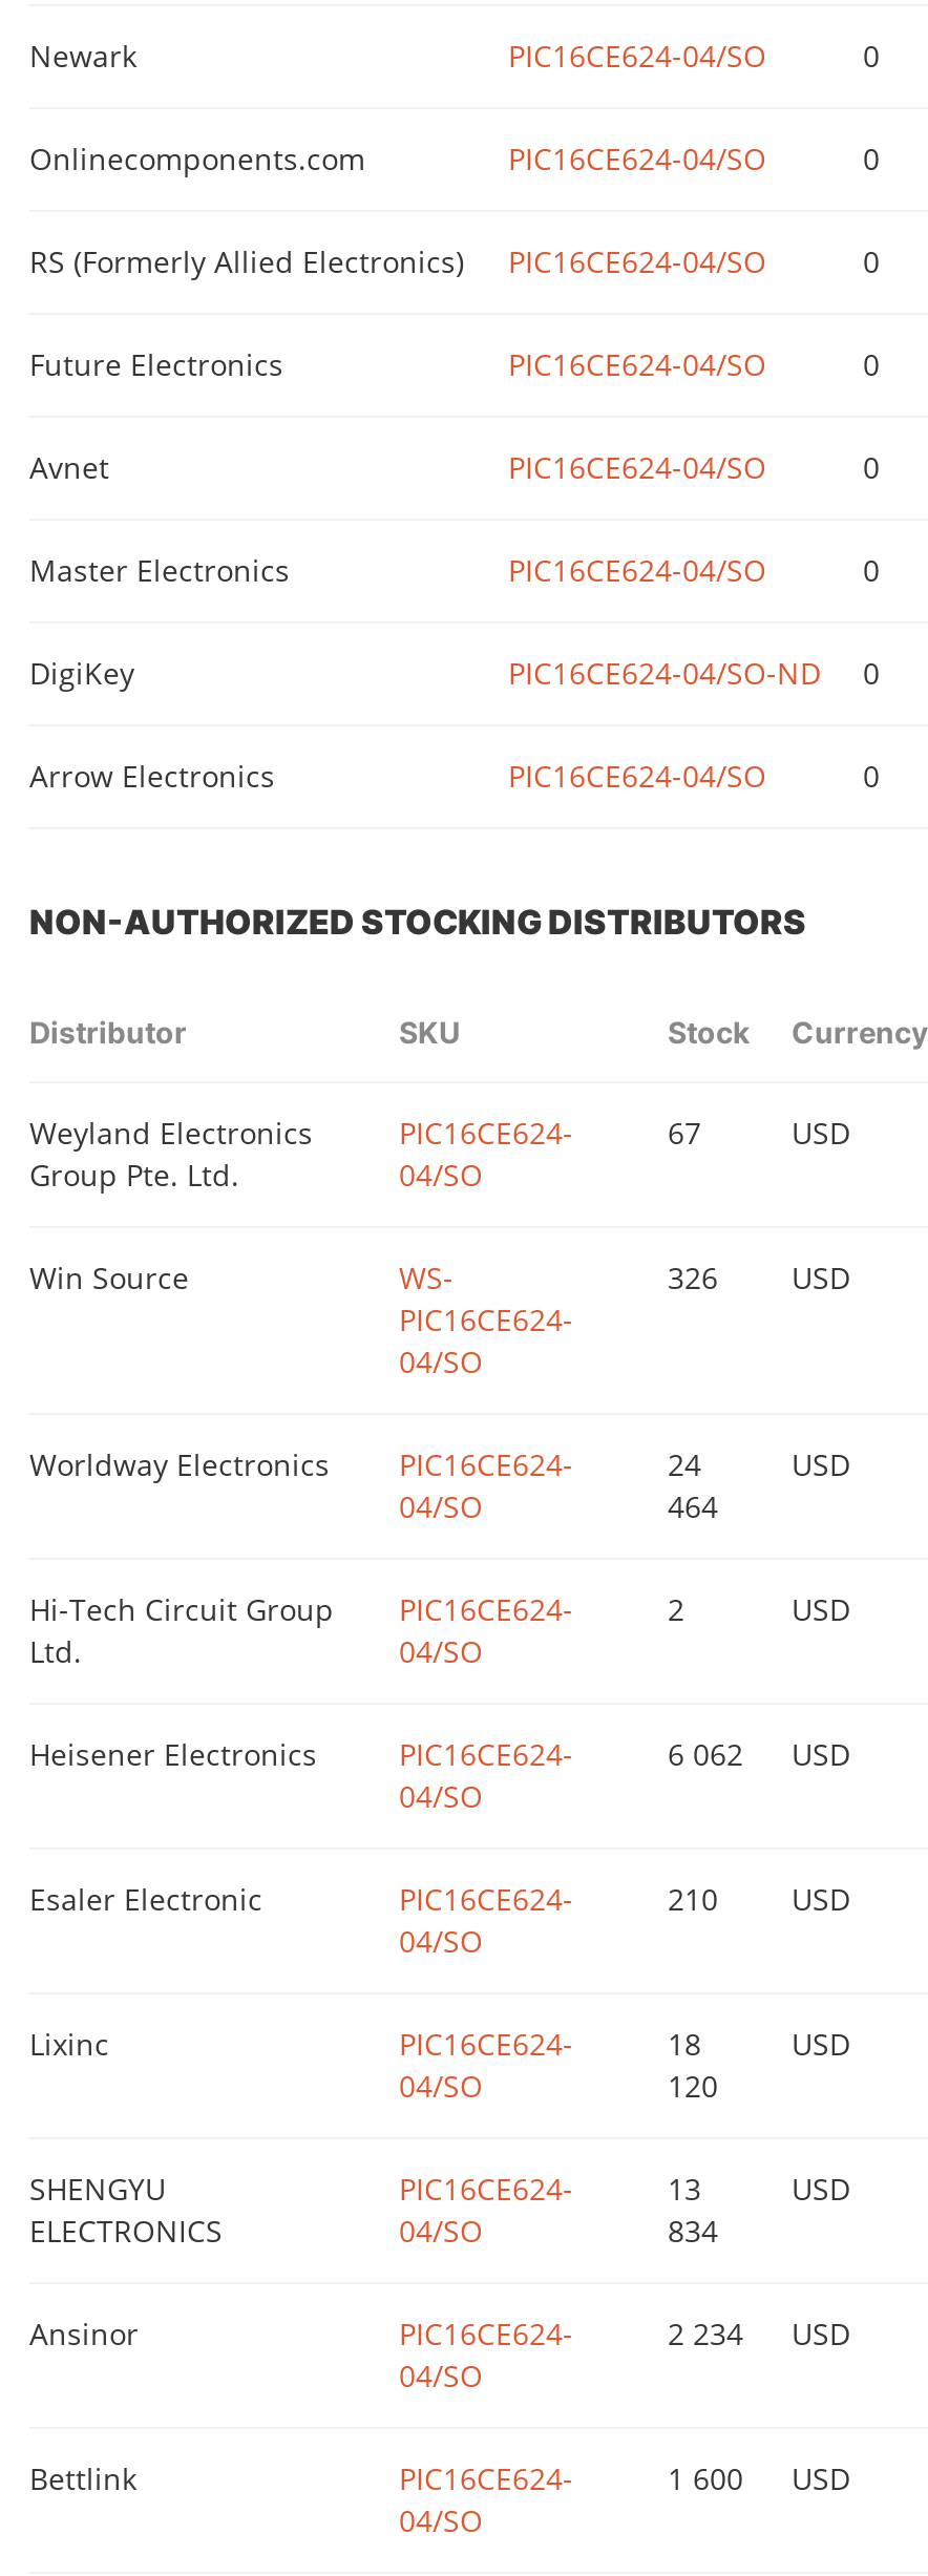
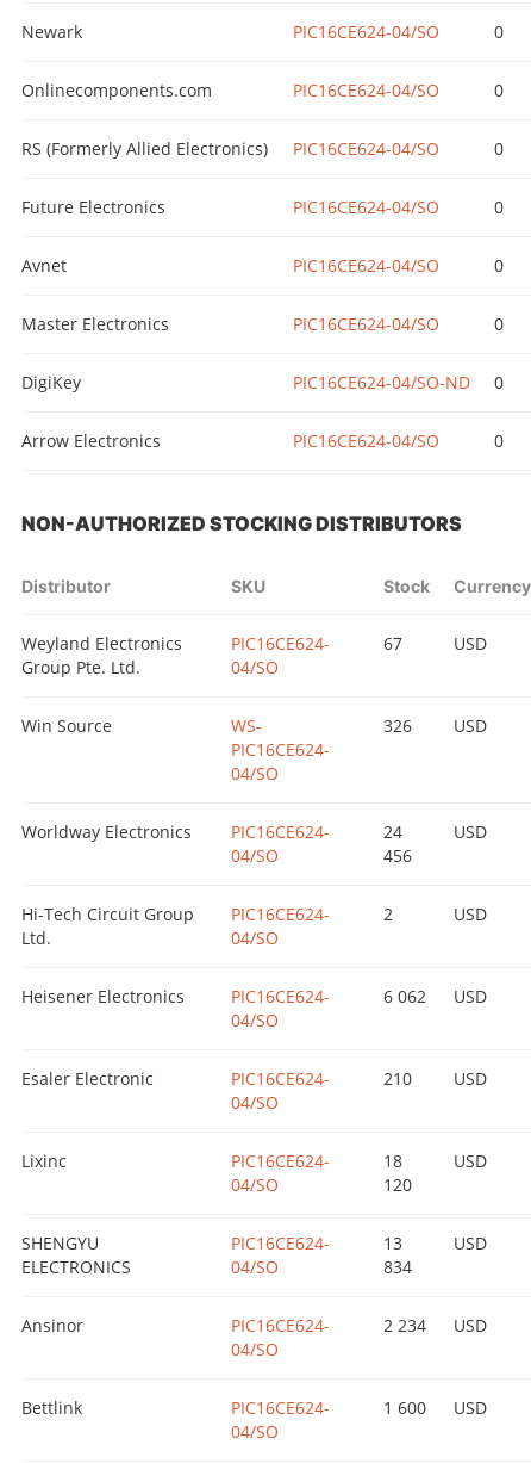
[668,1487,718,1526] 464 -> [383,844,412,867] 456

